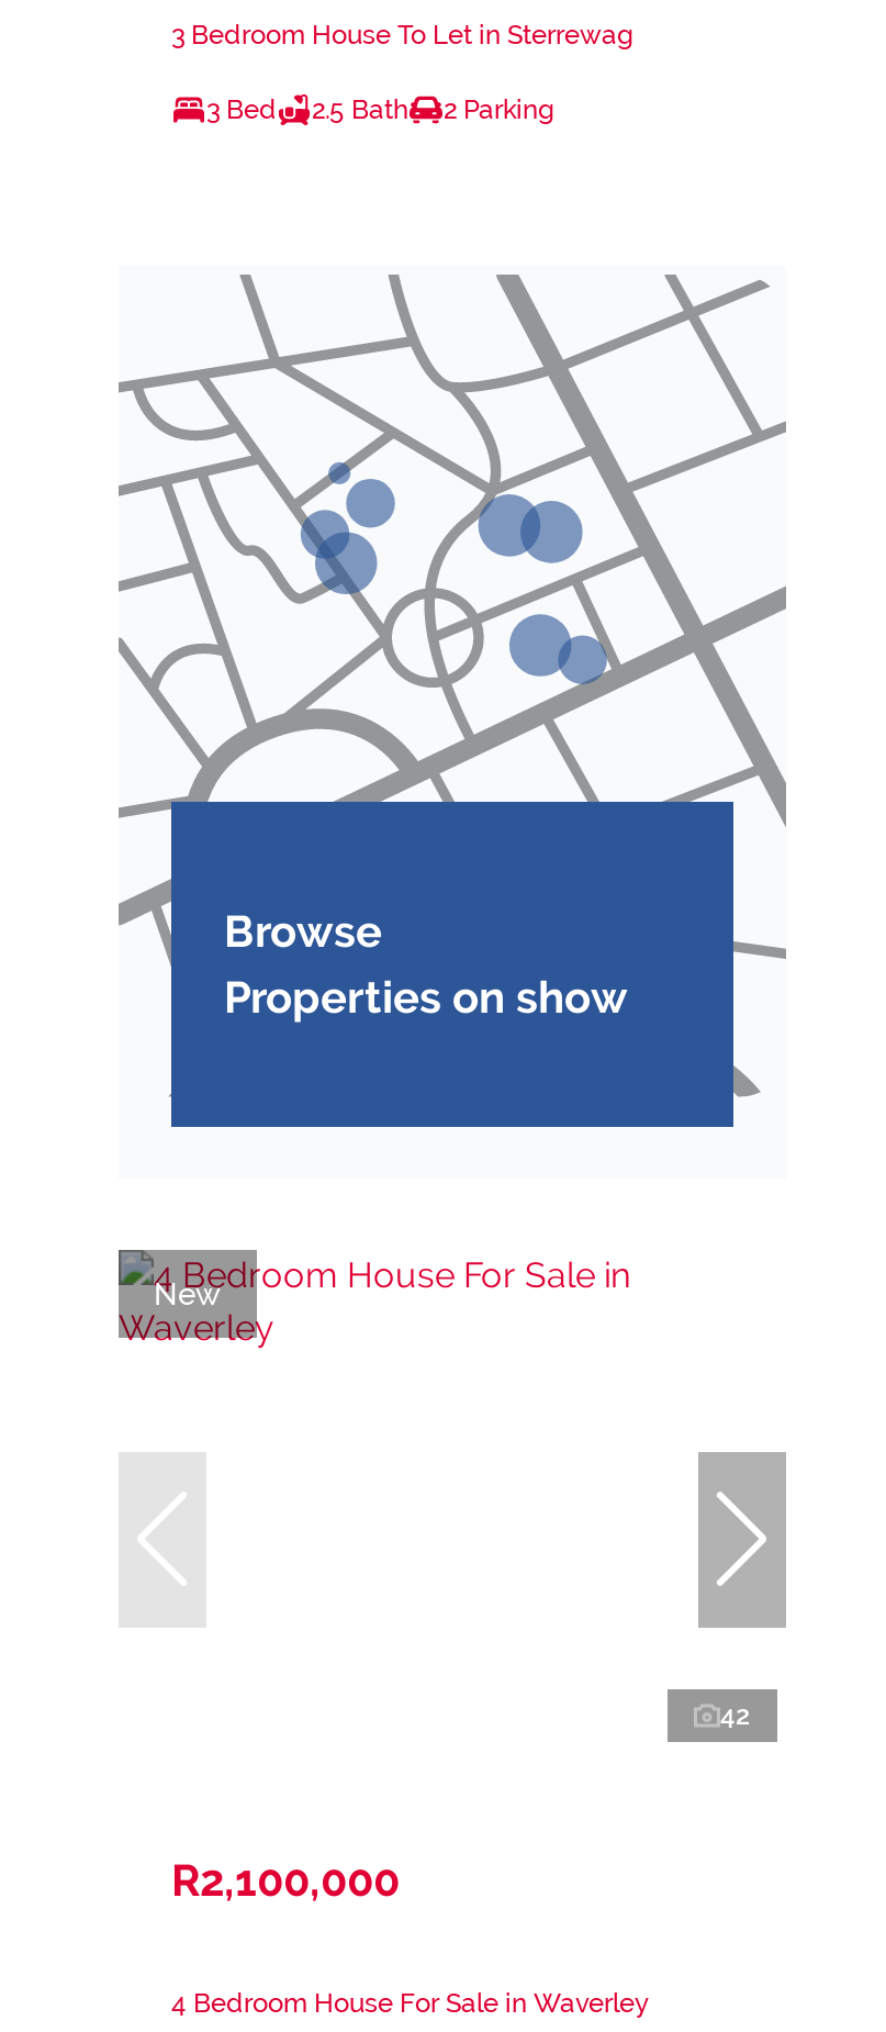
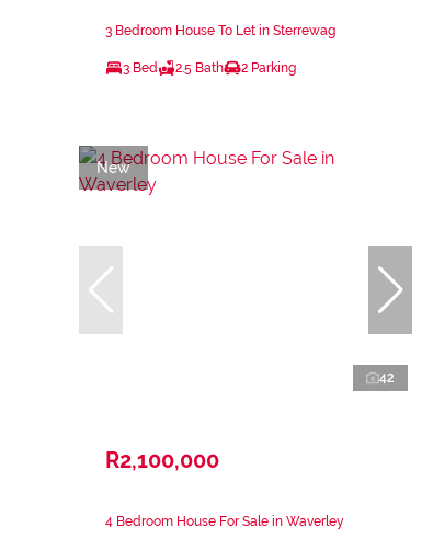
[116,272,788,1129] [image] | Browse | Properties on show -> none

